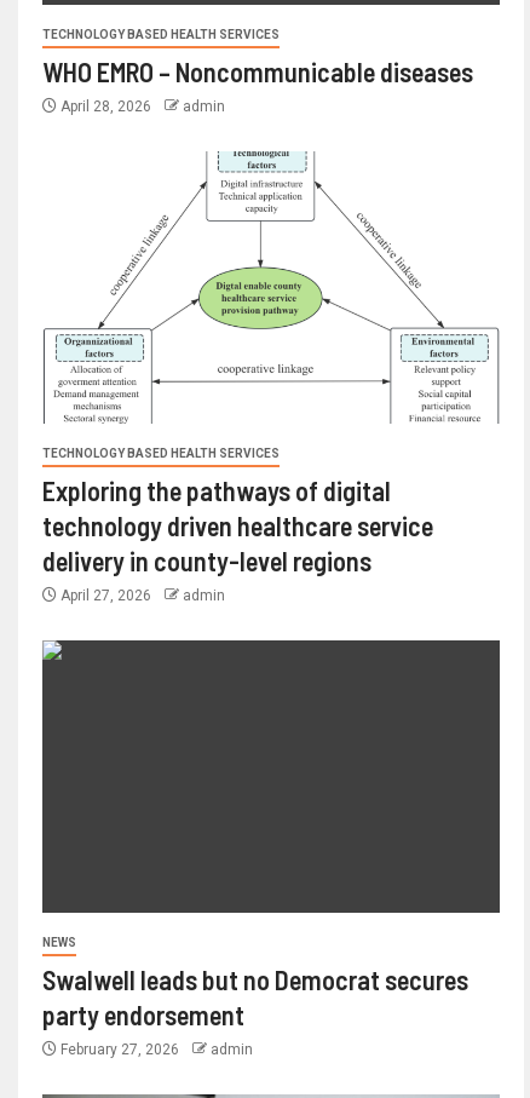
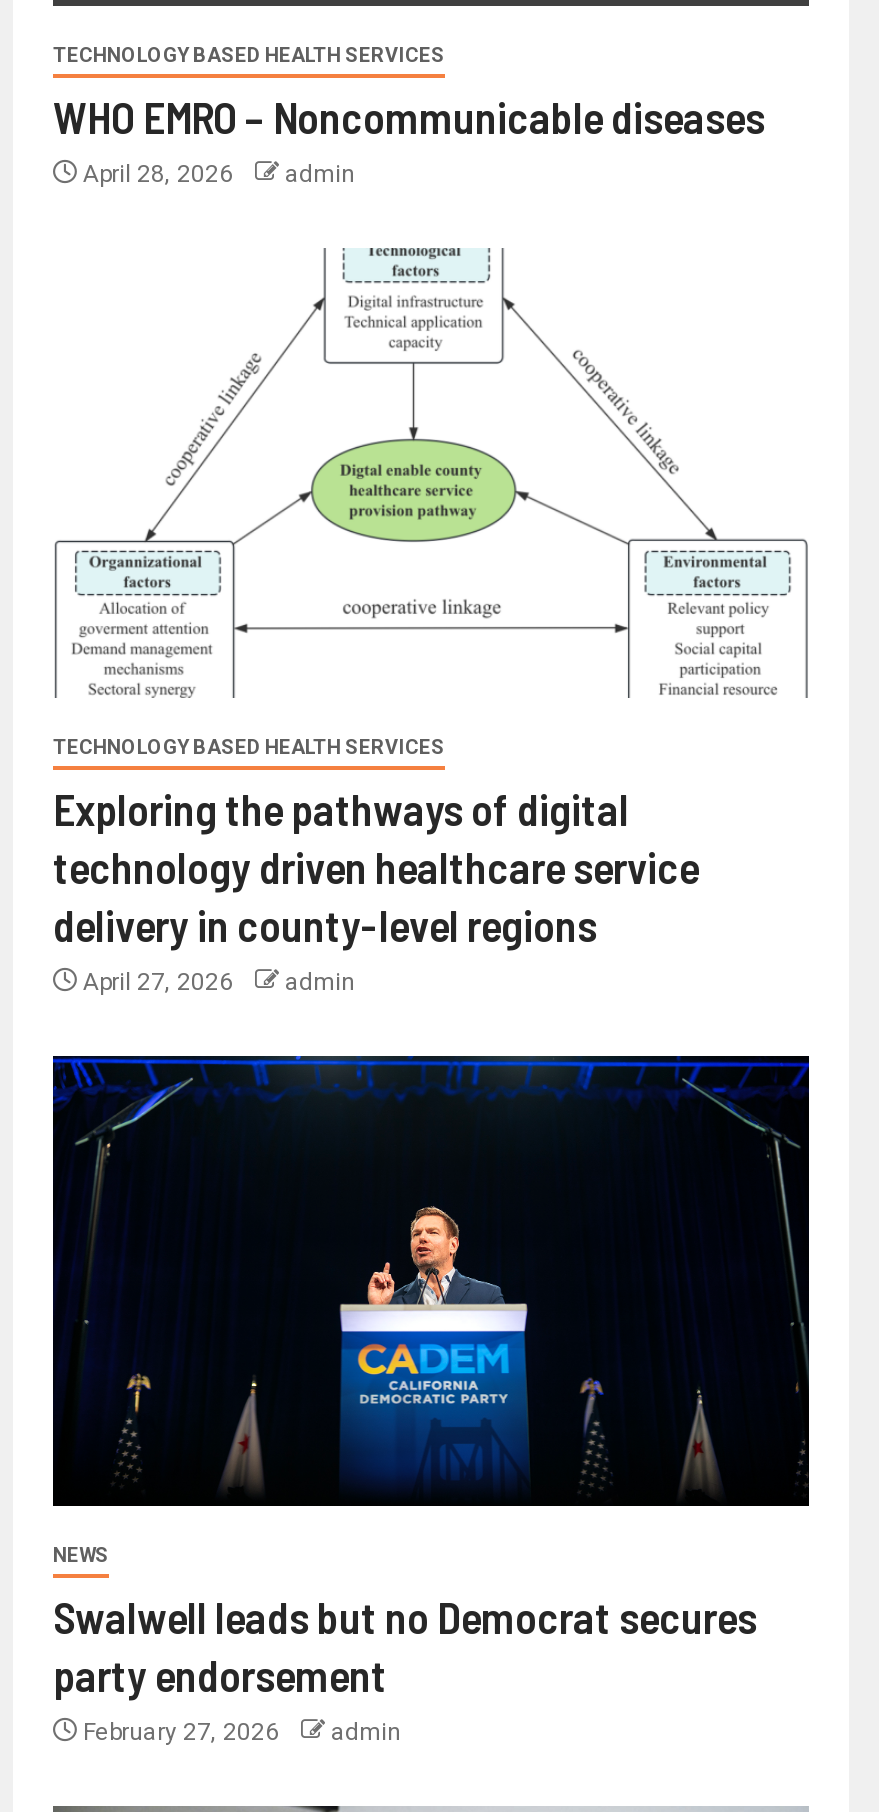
none -> [53,1054,809,1504] [image]

